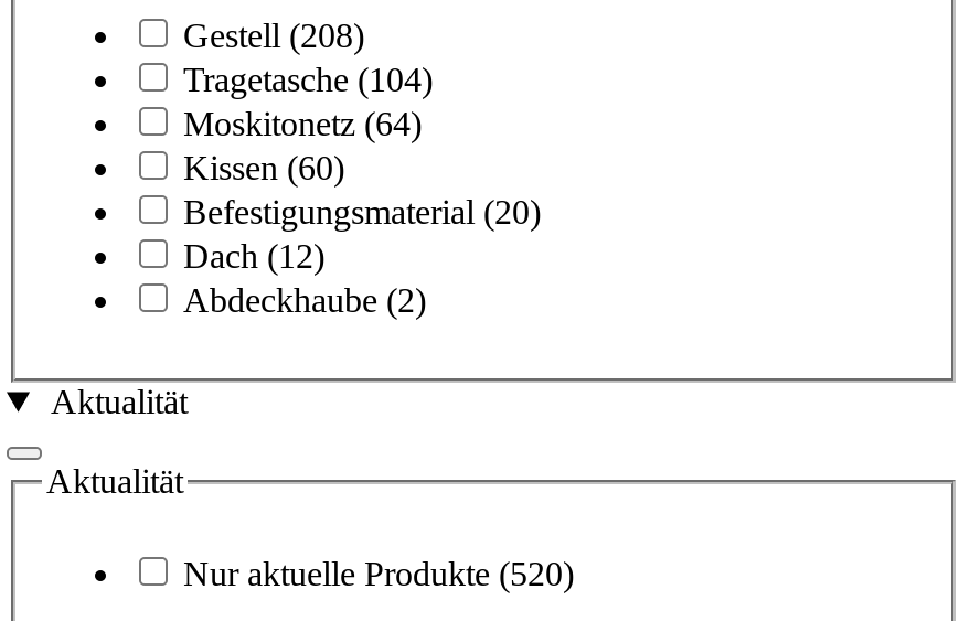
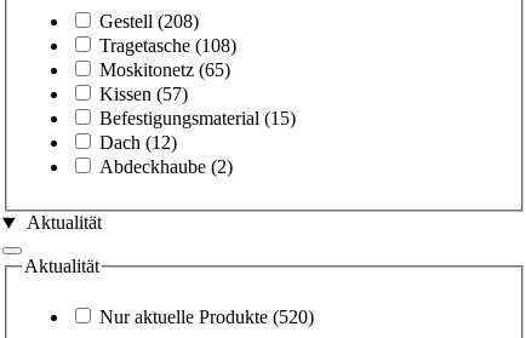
[183,61,433,98] Tragetasche (104) -> [99,36,236,56] Tragetasche (108)
[183,105,422,142] Moskitonetz (64) -> [99,60,230,81] Moskitonetz (65)
[183,149,344,186] Kissen (60) -> [99,84,188,105] Kissen (57)
[183,193,541,231] Befestigungsmaterial (20) -> [99,108,296,129] Befestigungsmaterial (15)

